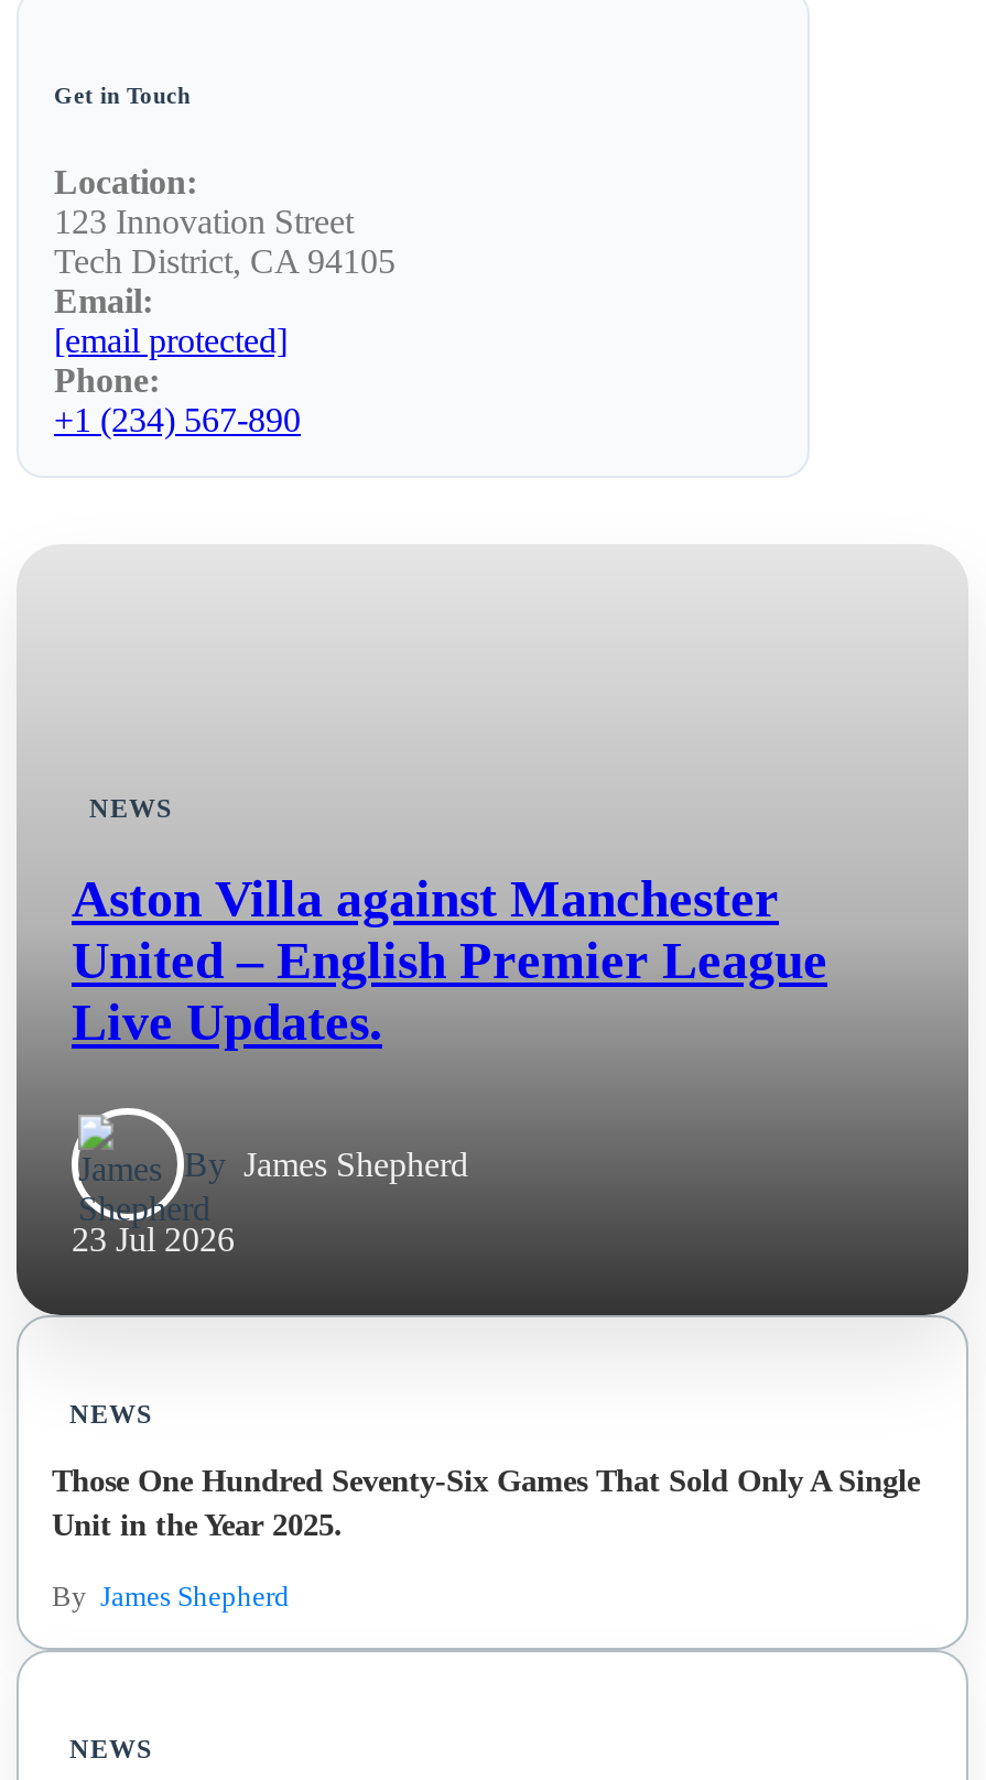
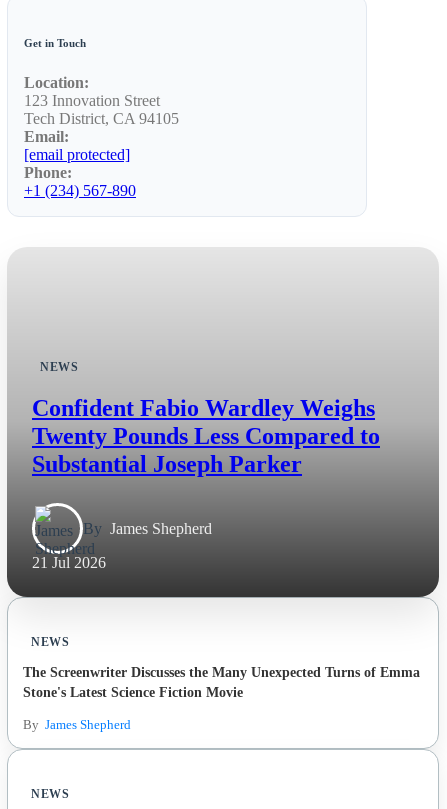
[72,870,827,1051] Aston Villa against Manchester | United – English Premier League | Live Updates. -> [32,395,380,477] Confident Fabio Wardley Weighs | Twenty Pounds Less Compared to | Substantial Joseph Parker
[72,1220,235,1258] 23 Jul 2026 -> [32,554,106,571] 21 Jul 2026
[52,1463,920,1542] Those One Hundred Seventy-Six Games That Sold Only A Single | Unit in the Year 2025. -> [23,664,420,700] The Screenwriter Discusses the Many Unexpected Turns of Emma | Stone's Latest Science Fiction Movie

